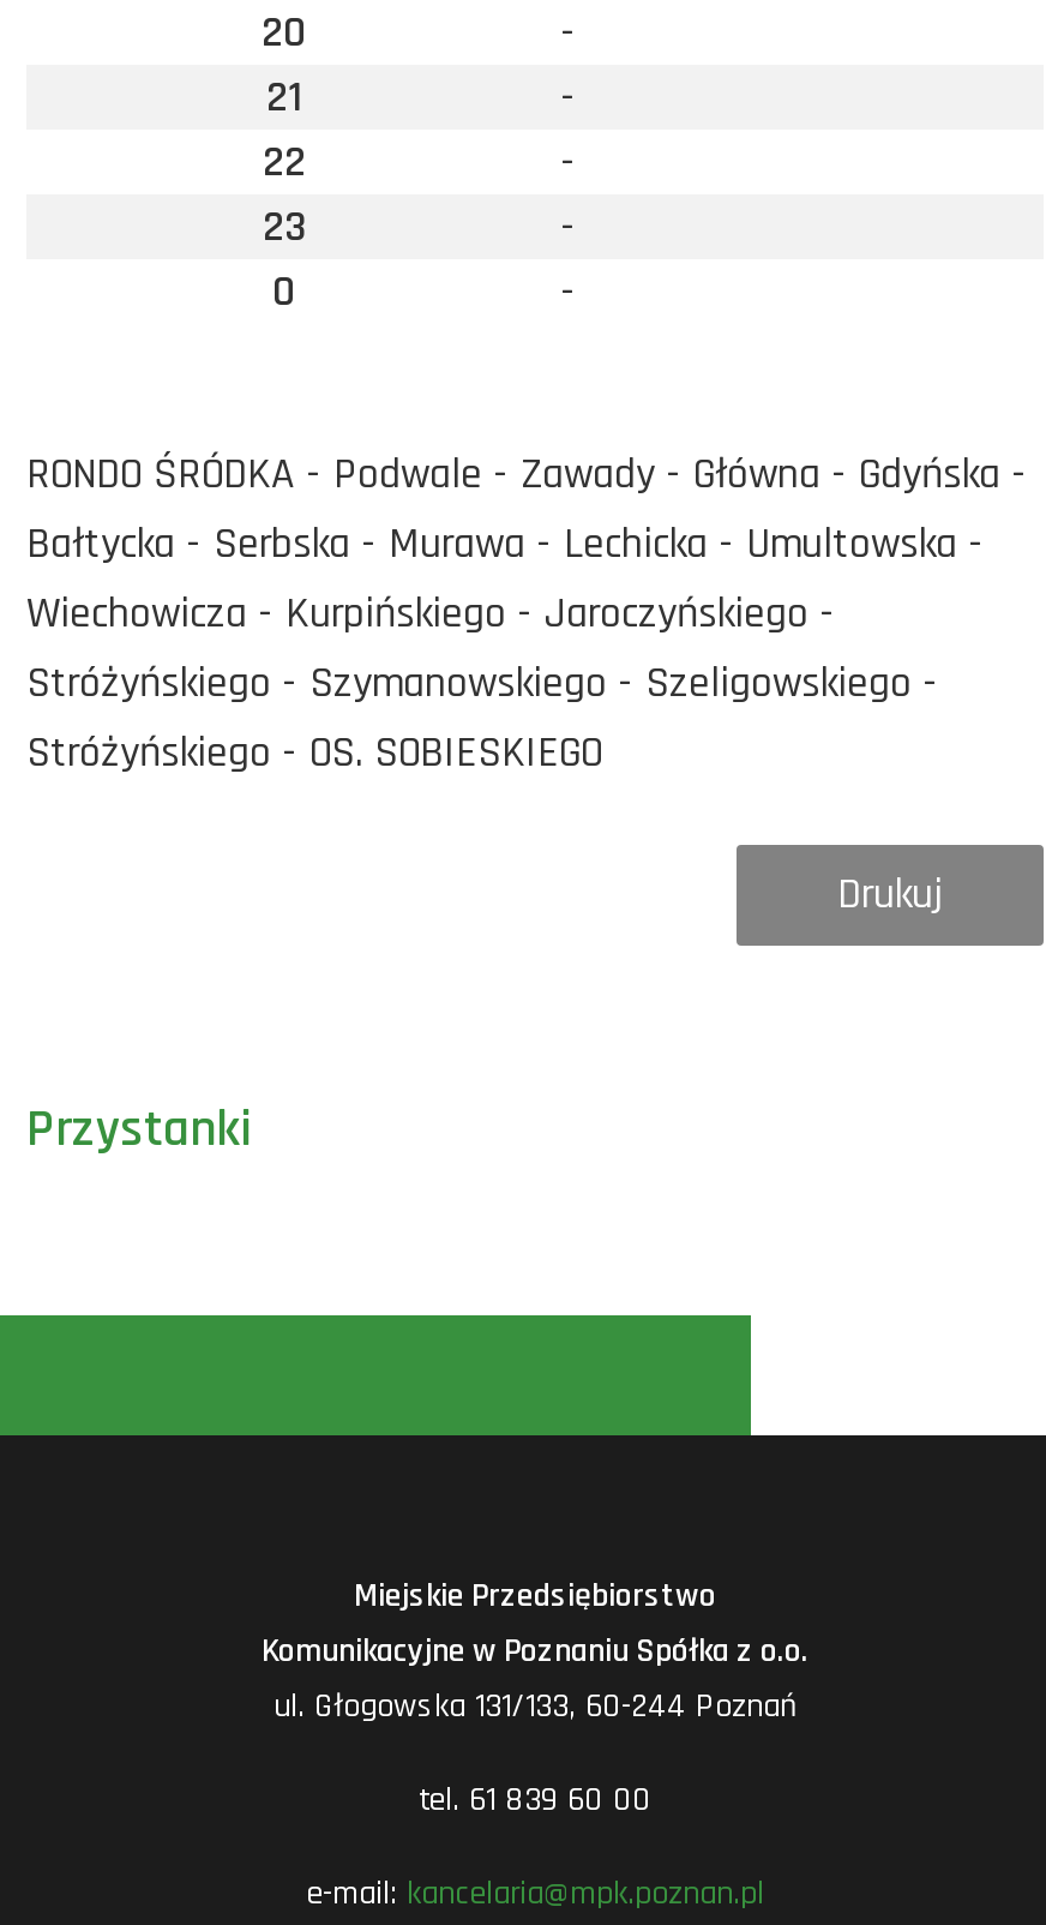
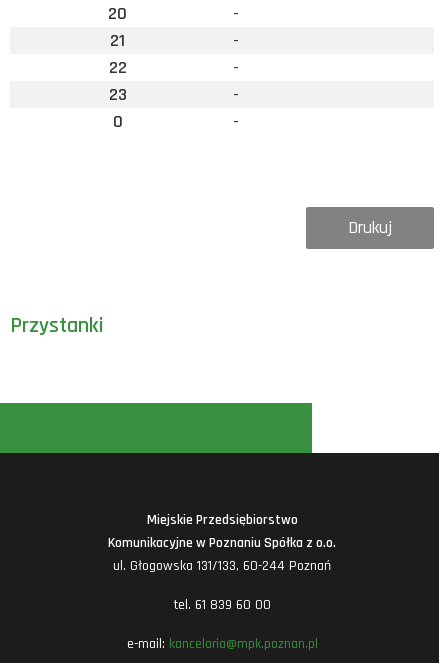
[26,446,1027,780] RONDO ŚRÓDKA - Podwale - Zawady - Główna - Gdyńska - | Bałtycka - Serbska - Murawa - Lechicka - Umultowska - | Wiechowicza - Kurpińskiego - Jaroczyńskiego - | Stróżyńskiego - Szymanowskiego - Szeligowskiego - | Stróżyńskiego - OS. SOBIESKIEGO -> none

